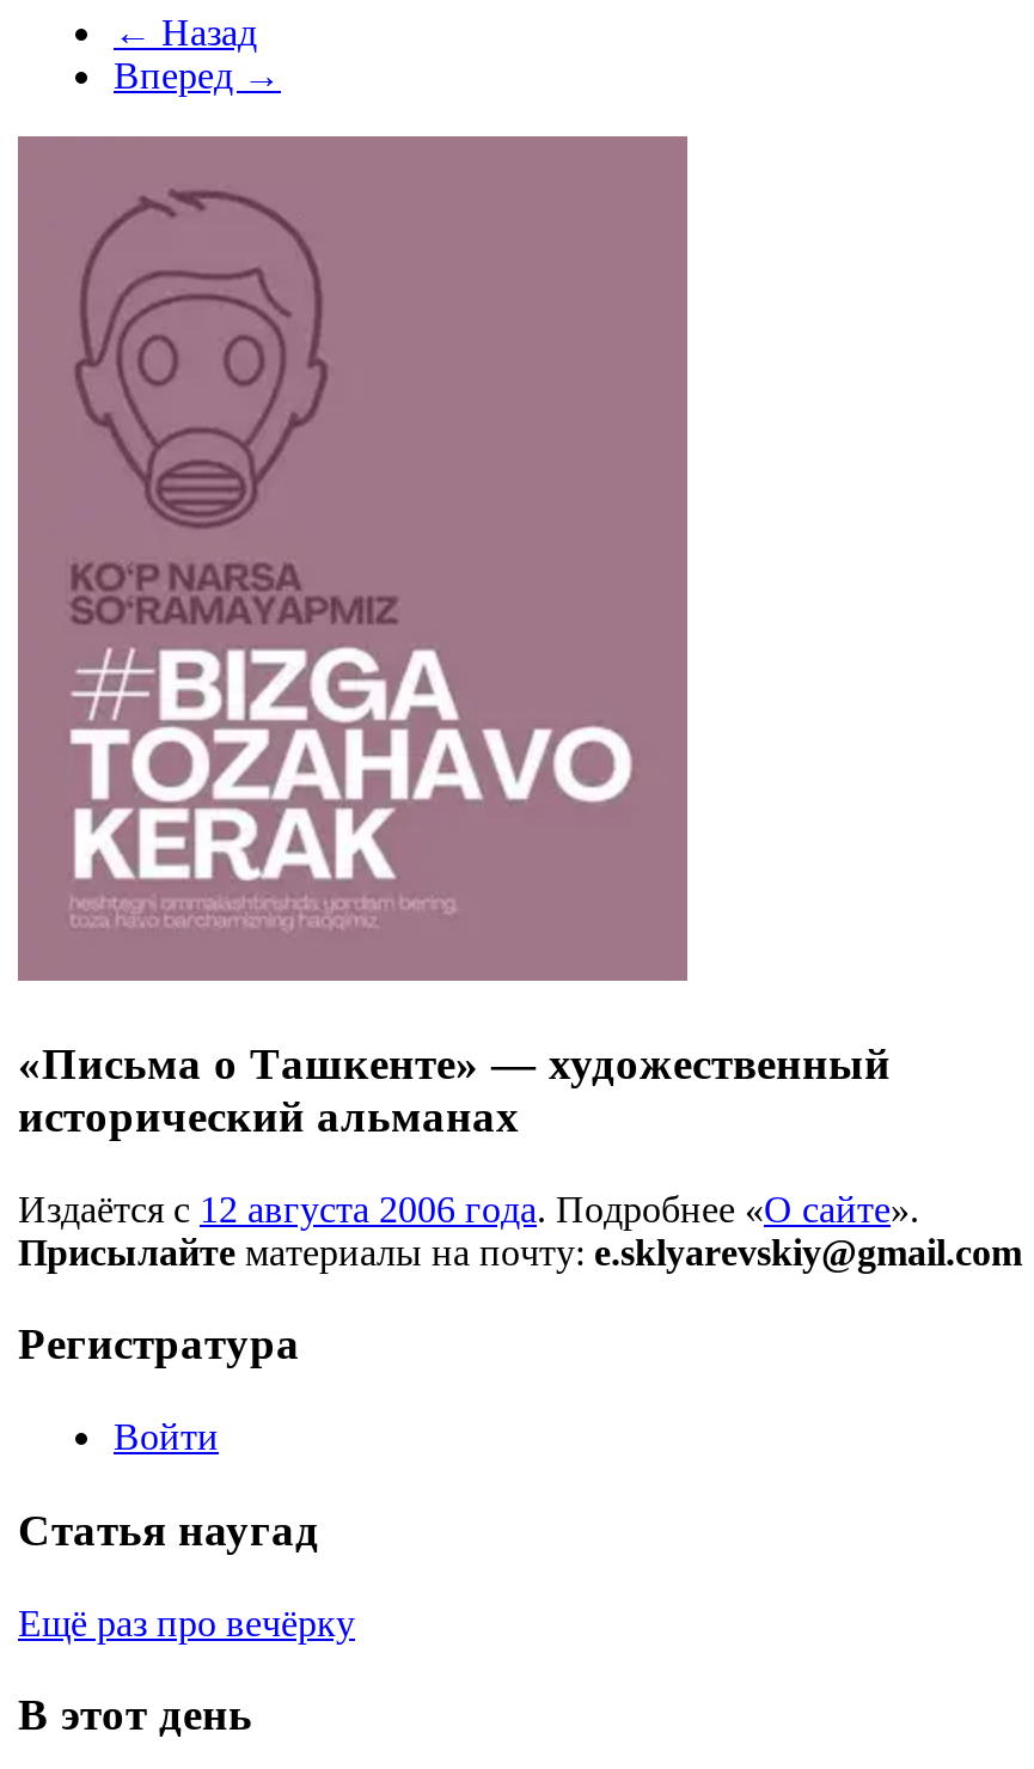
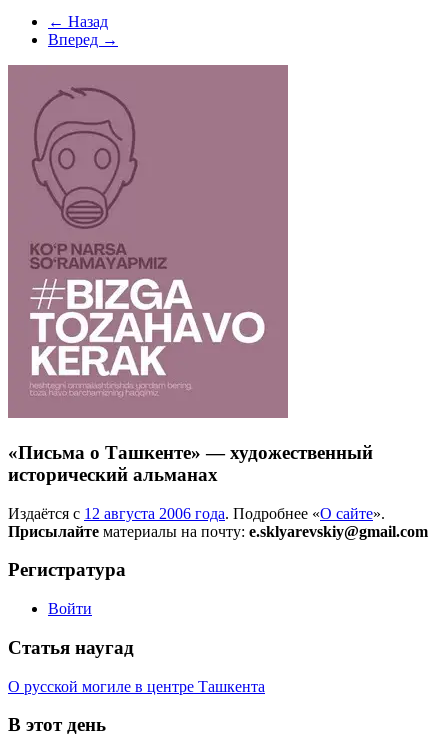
[18,1602,355,1642] Ещё раз про вечёрку -> [8,678,265,695] О русской могиле в центре Ташкента

